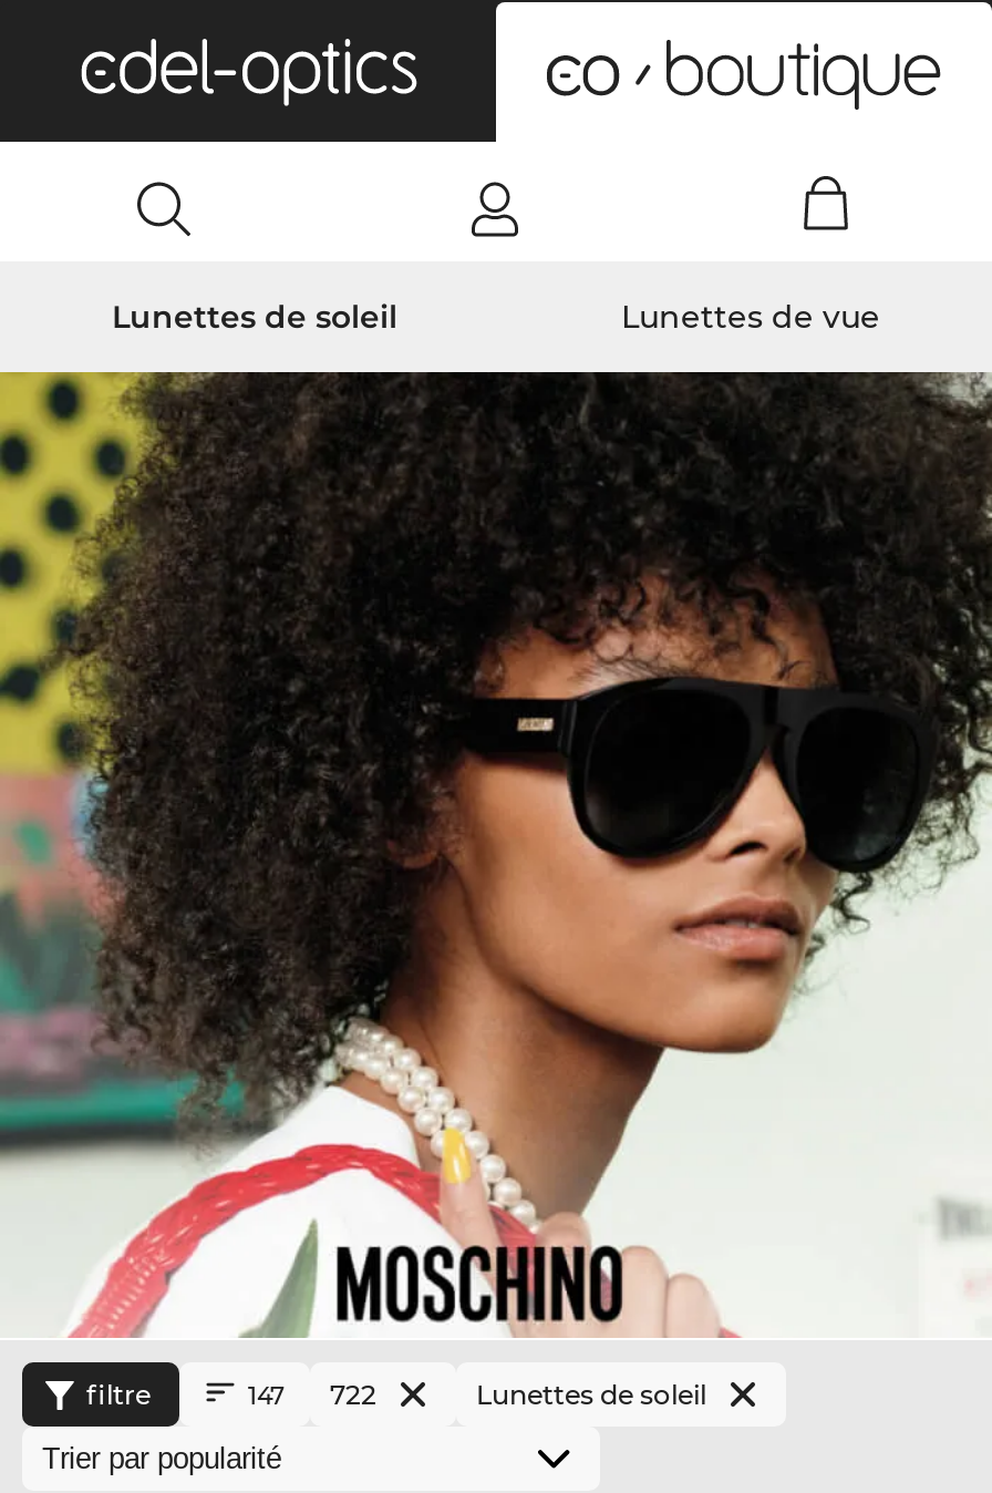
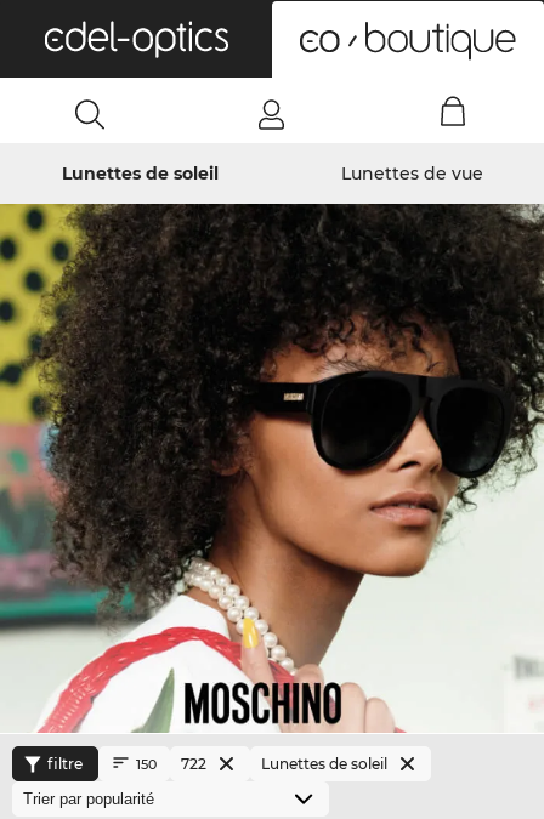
[248,1378,376,1411] 147 722 -> [136,755,206,773] 150 722

